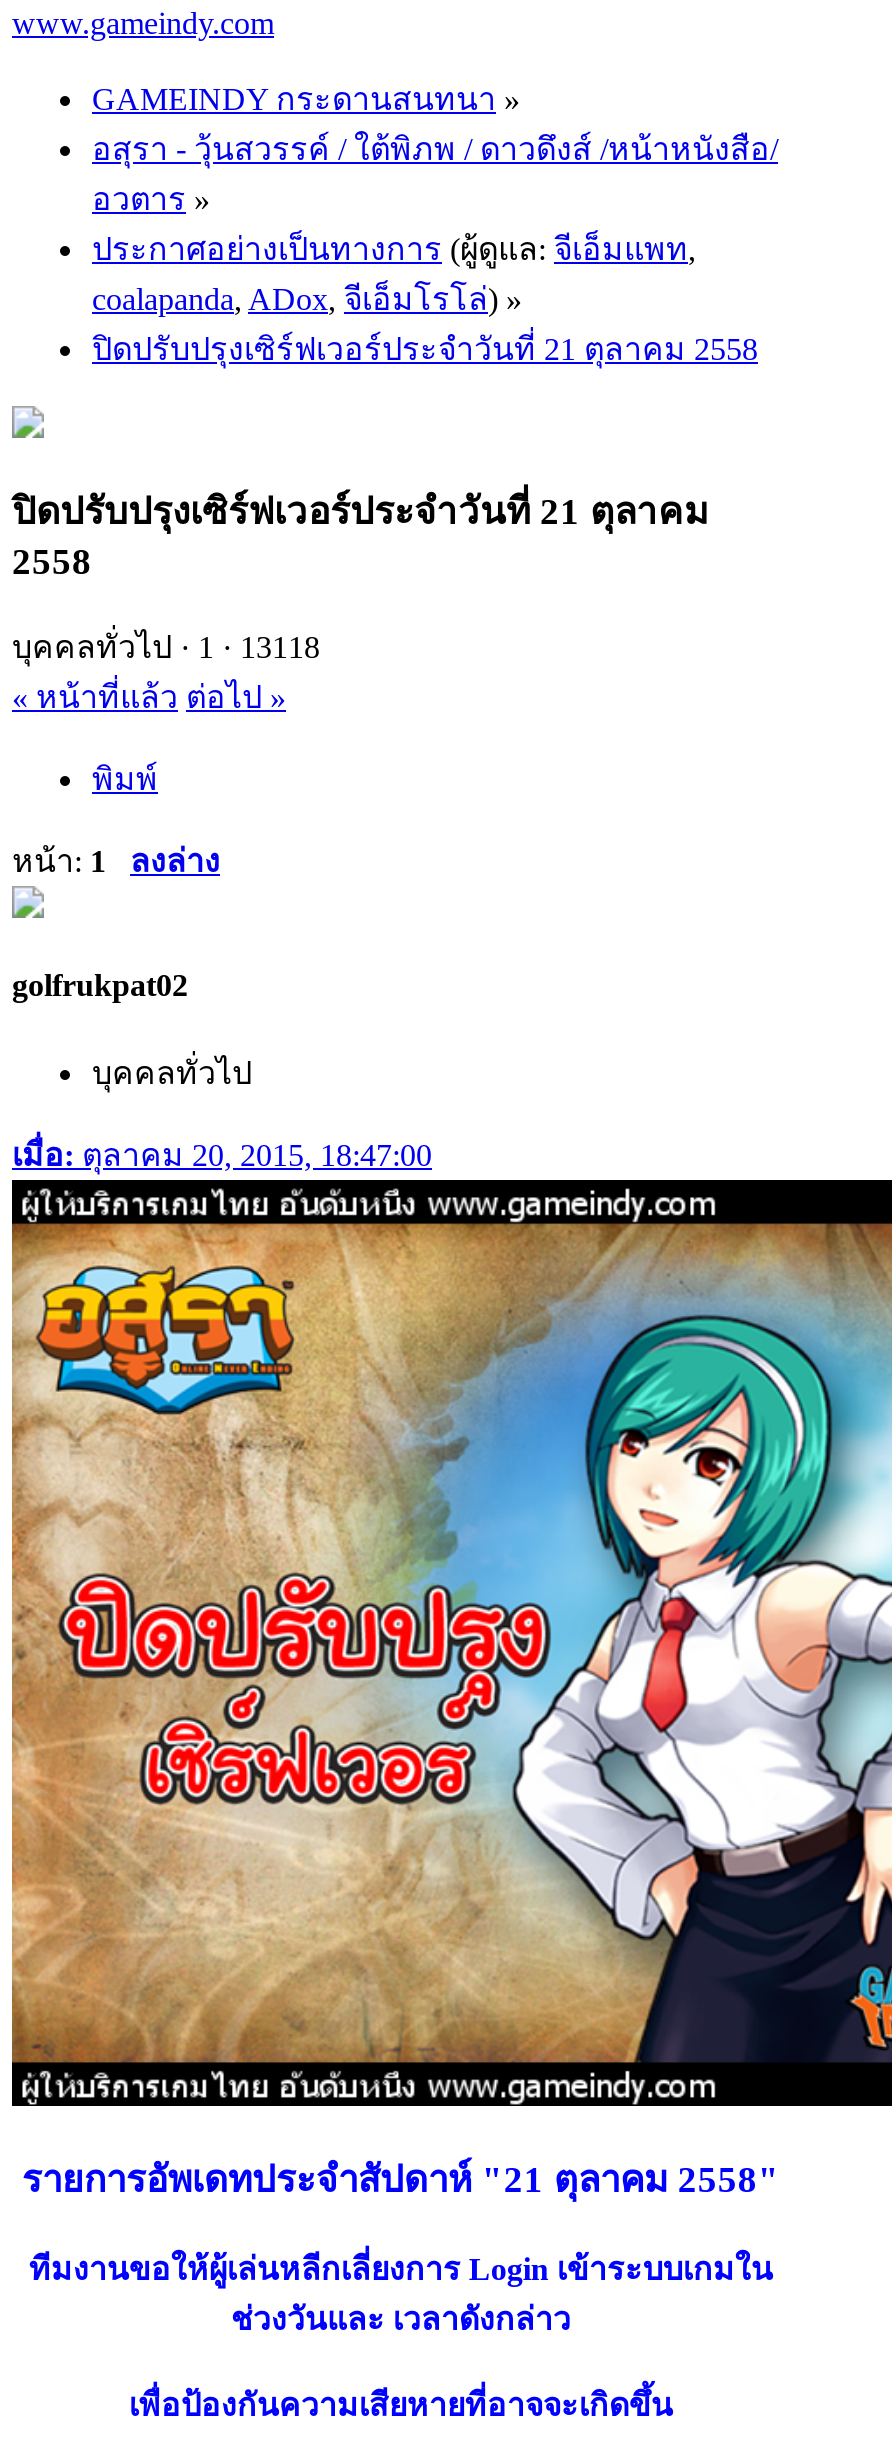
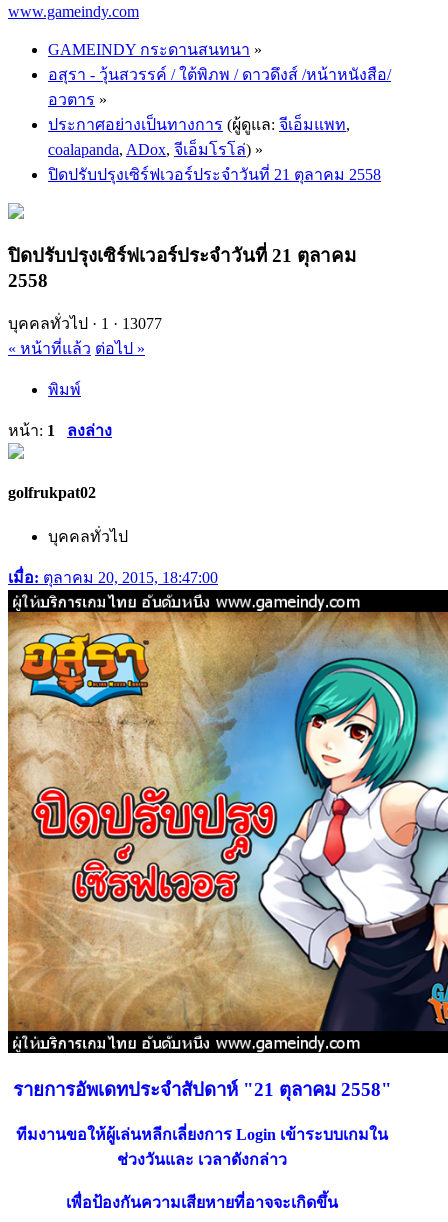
[12,630,320,664] บุคคลทั่วไป · 1 · 13118 -> [8,315,162,332] บุคคลทั่วไป · 1 · 13077

